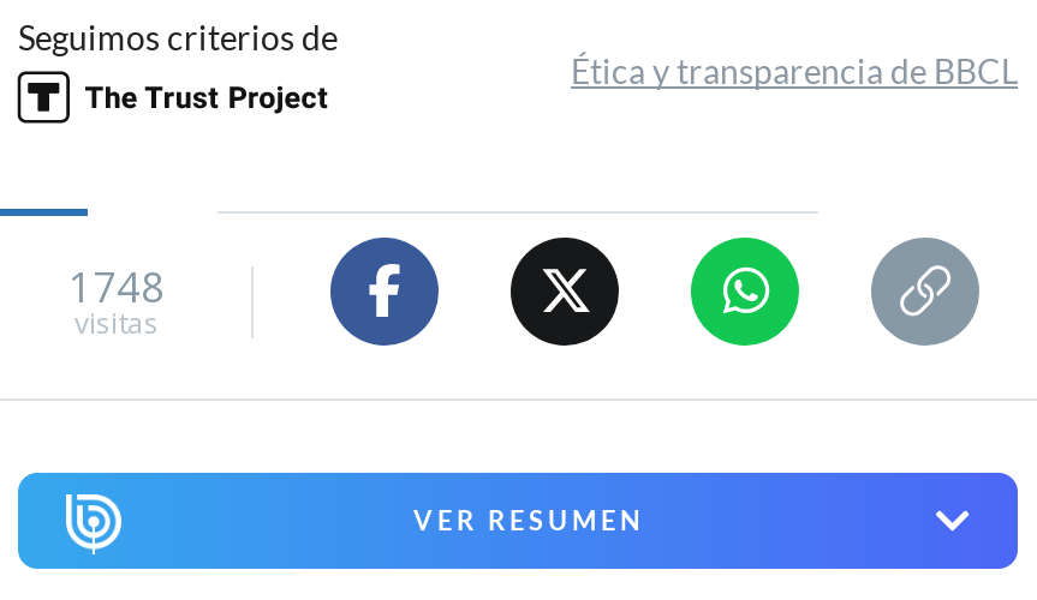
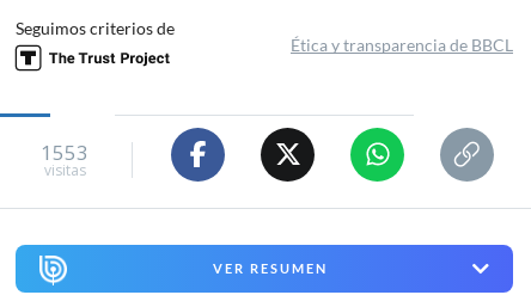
[68,259,165,315] 1748 -> [41,139,89,166] 1553

